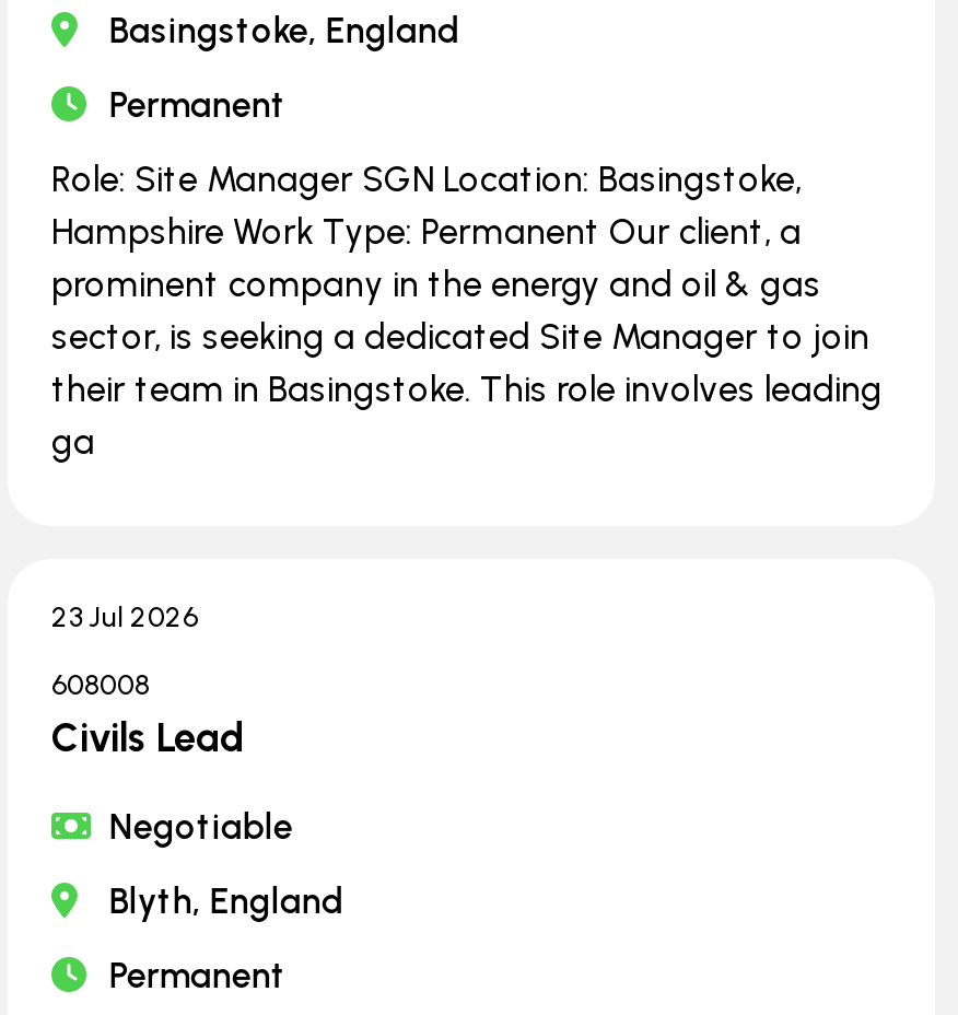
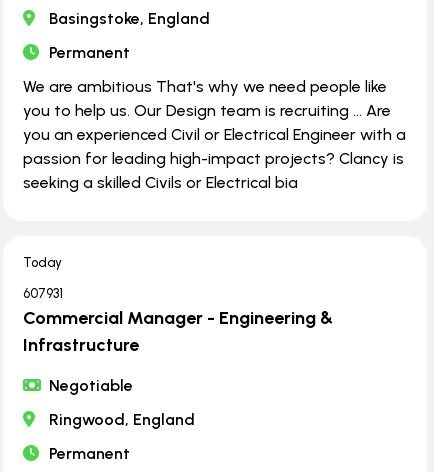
[51,158,883,462] Role: Site Manager SGN Location: Basingstoke, | Hampshire Work Type: Permanent Our client, a | prominent company in the energy and oil & gas | sector, is seeking a dedicated Site Manager to join | their team in Basingstoke. This role involves leading | ga -> [23,77,406,192] We are ambitious That's why we need people like | you to help us. Our Design team is recruiting … Are | you an experienced Civil or Electrical Engineer with a | passion for leading high-impact projects? Clancy is | seeking a skilled Civils or Electrical bia
[51,600,198,632] 23 Jul 2026 -> [23,255,62,270] Today
[51,667,244,761] 608008 | Civils Lead -> [23,286,333,356] 607931 | Commercial Manager - Engineering & | Infrastructure
[109,880,345,921] Blyth, England -> [49,410,195,429] Ringwood, England

